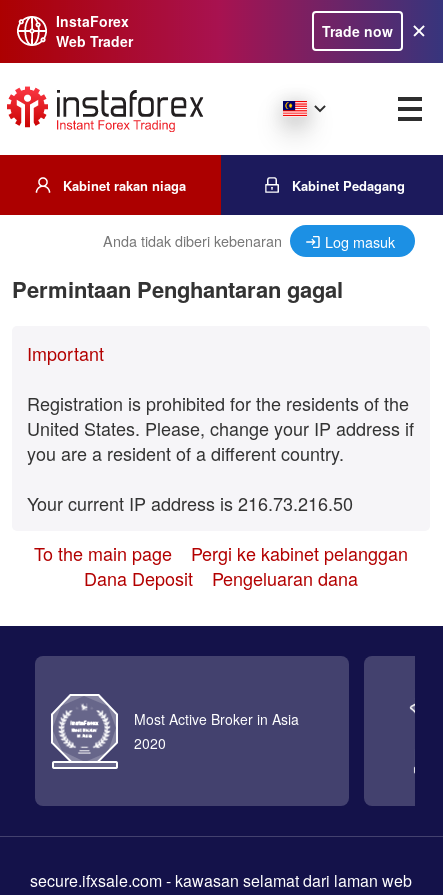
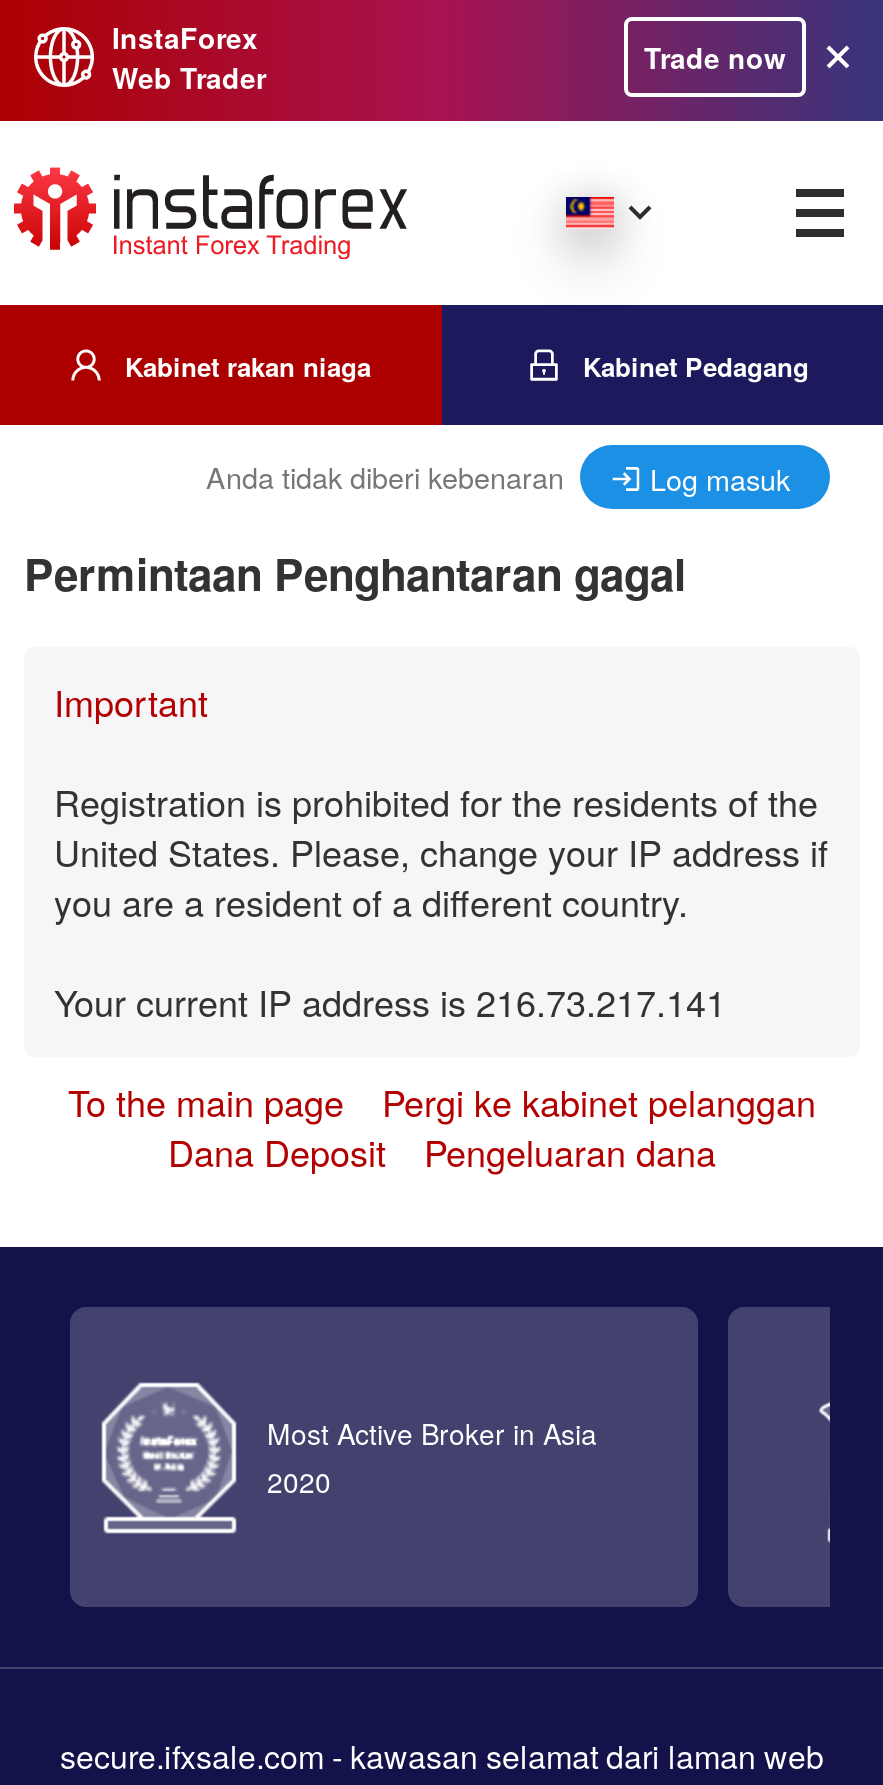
[27,490,353,516] Your current IP address is 216.73.216.50 -> [54,975,726,1027] Your current IP address is 216.73.217.141

